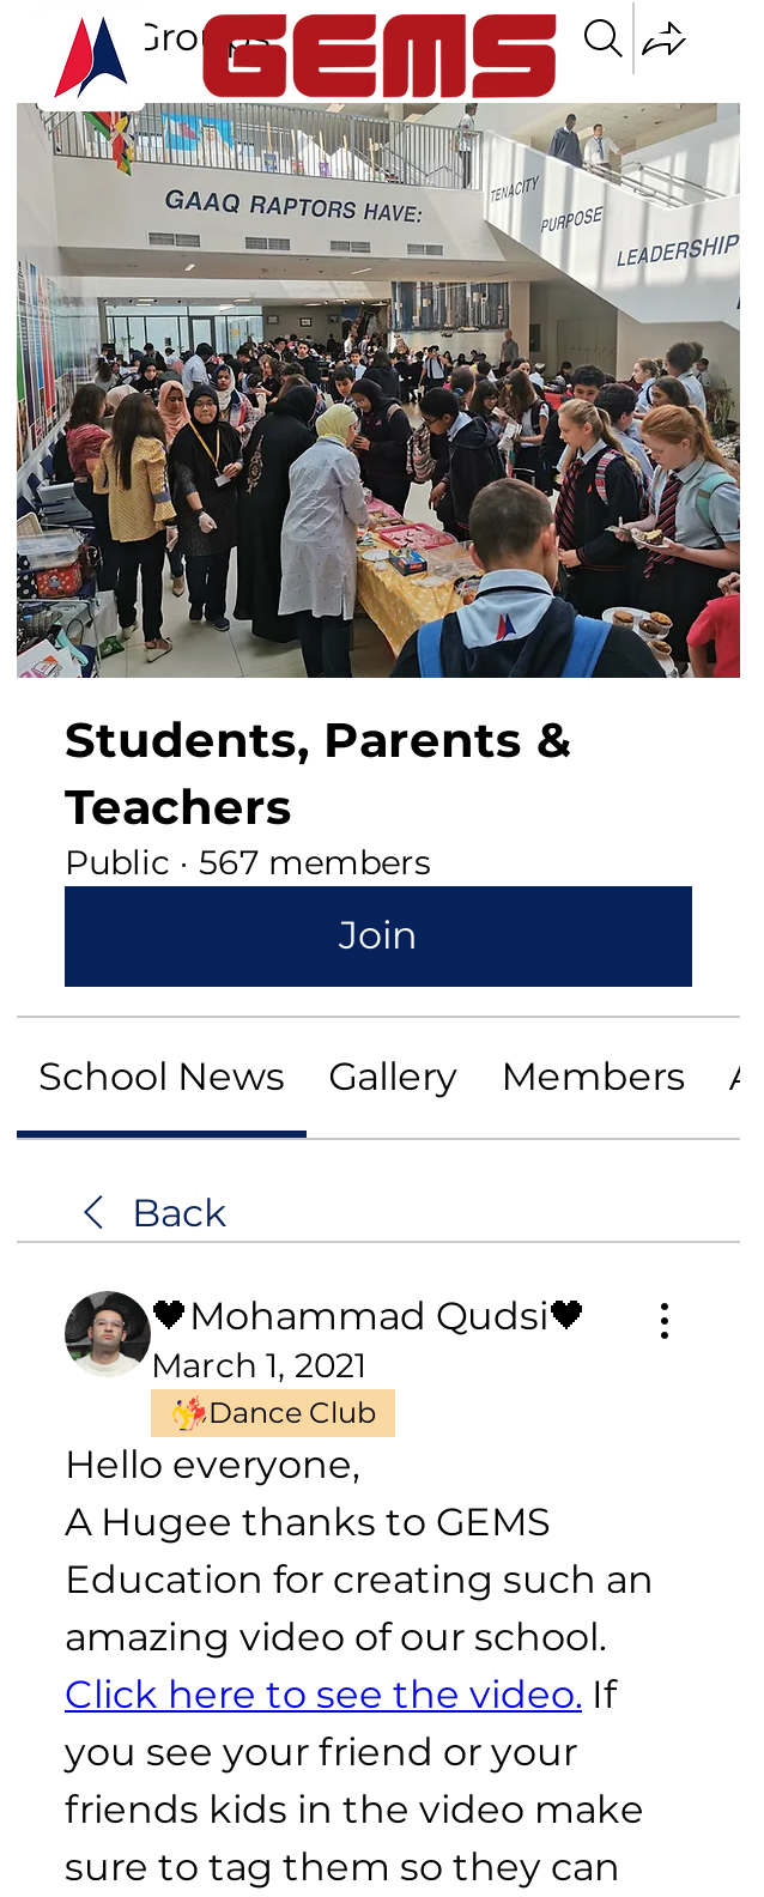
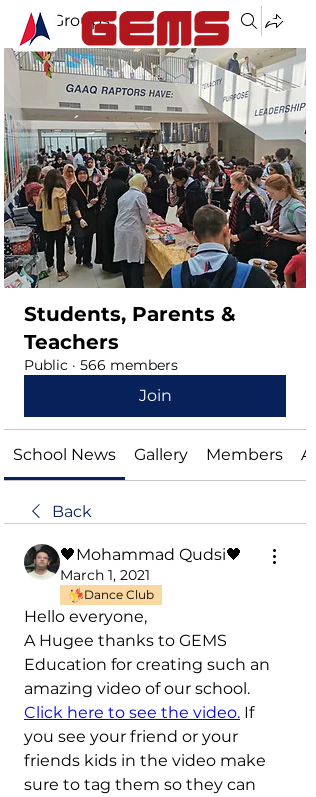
[65,841,431,884] Public · 567 members -> [24,356,178,374] Public · 566 members

